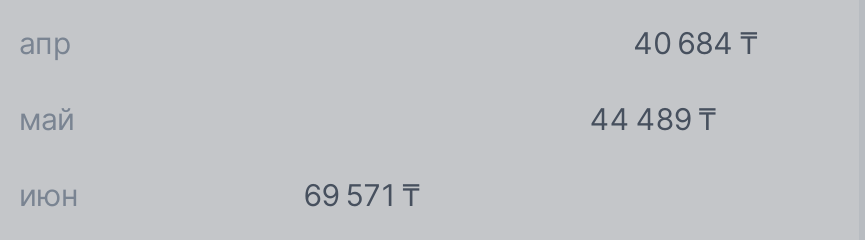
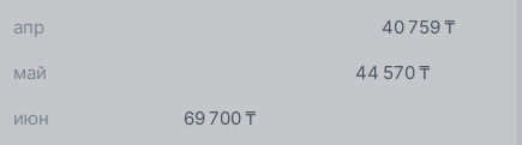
[633,23,759,61] 40 684 ₸ -> [382,15,456,38] 40 759 ₸
[590,99,718,137] 44 489 ₸ -> [356,61,431,83] 44 570 ₸
[304,175,422,213] 69 571 ₸ -> [184,106,257,129] 69 700 ₸

